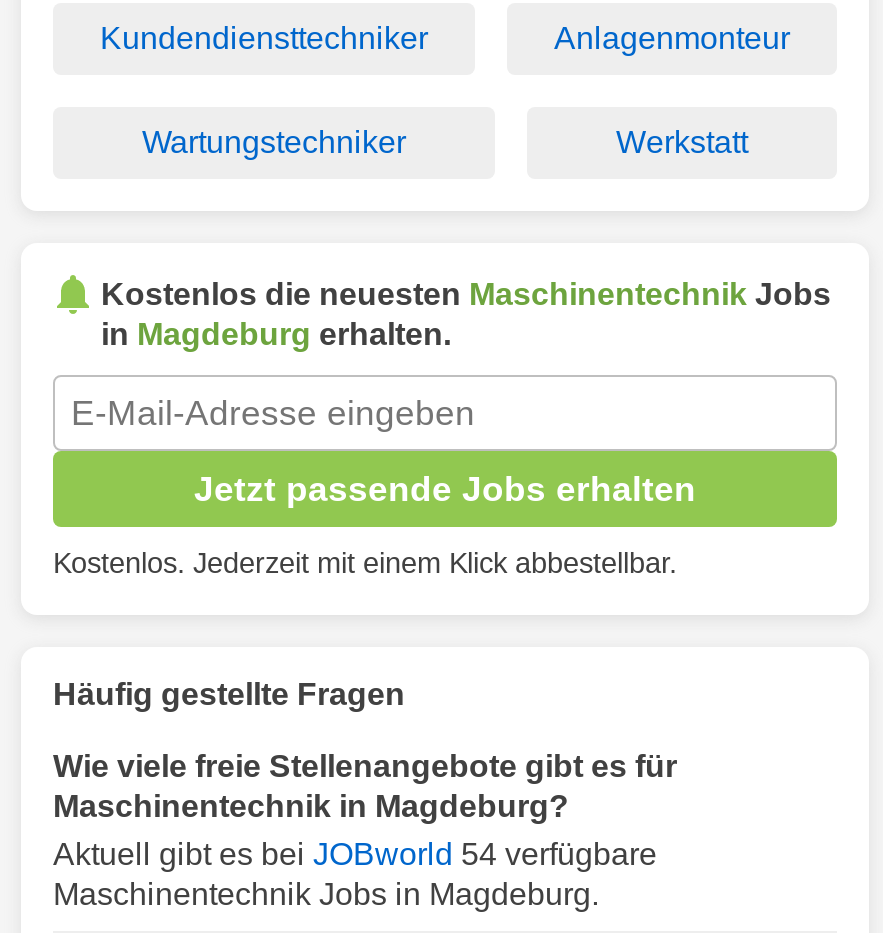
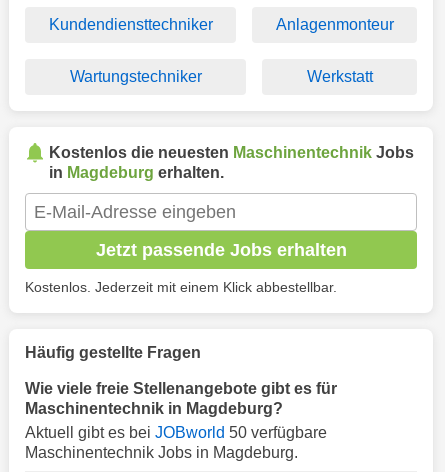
[53,837,657,871] Aktuell gibt es bei JOBworld 54 verfügbare -> [25,424,327,441] Aktuell gibt es bei JOBworld 50 verfügbare

